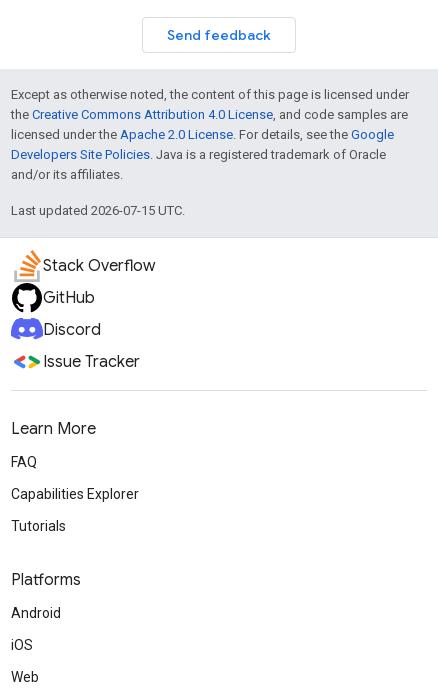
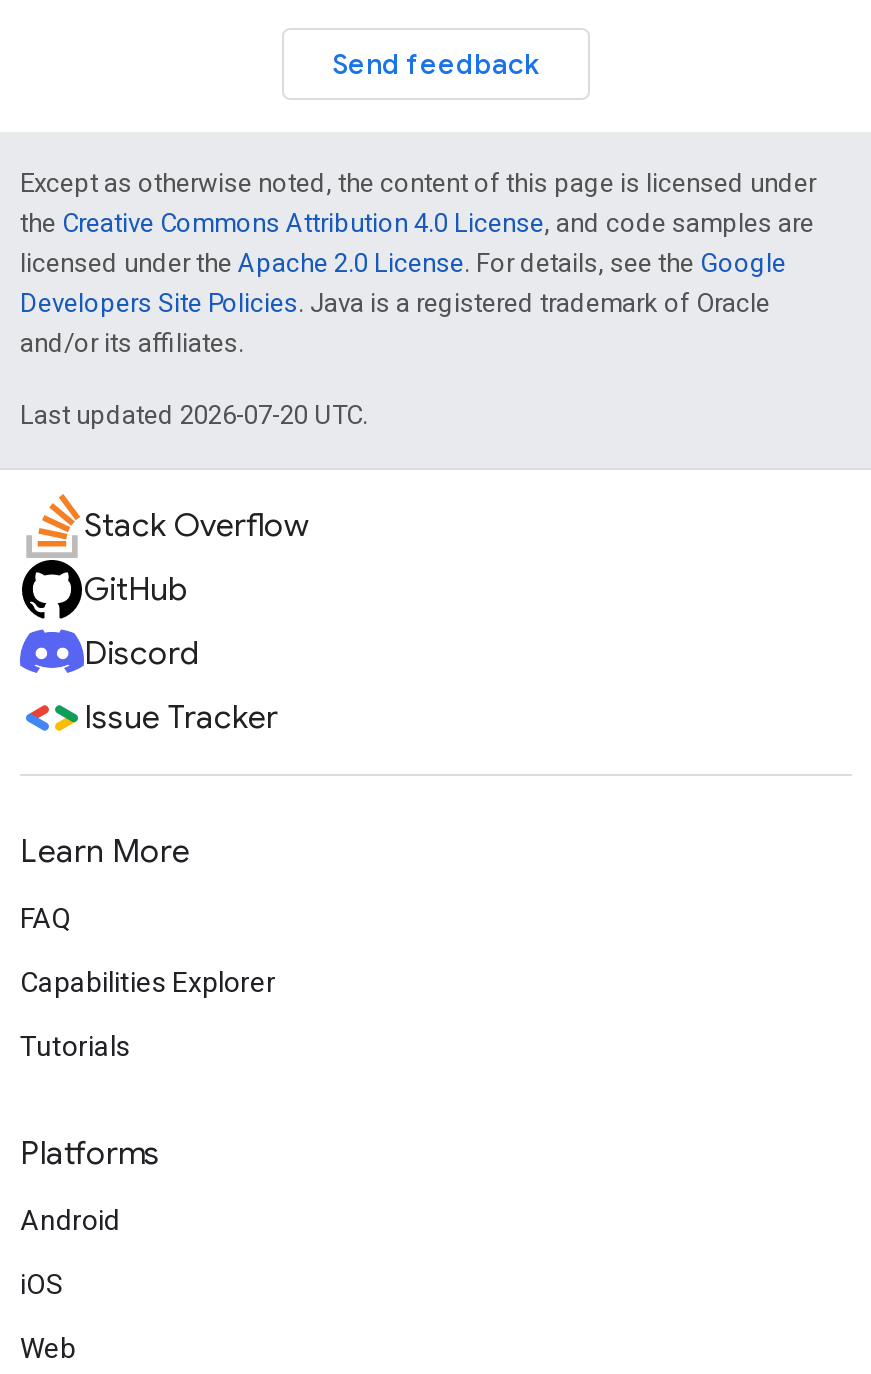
[11,203,185,218] Last updated 2026-07-15 UTC. -> [20,400,368,430] Last updated 2026-07-20 UTC.

